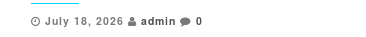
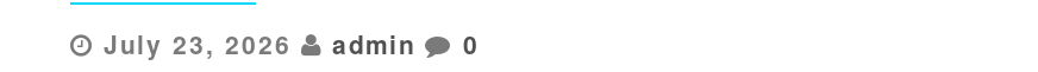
[45,13,203,28] July 18, 2026 admin 0 -> [104,26,480,61] July 23, 2026 admin 0

